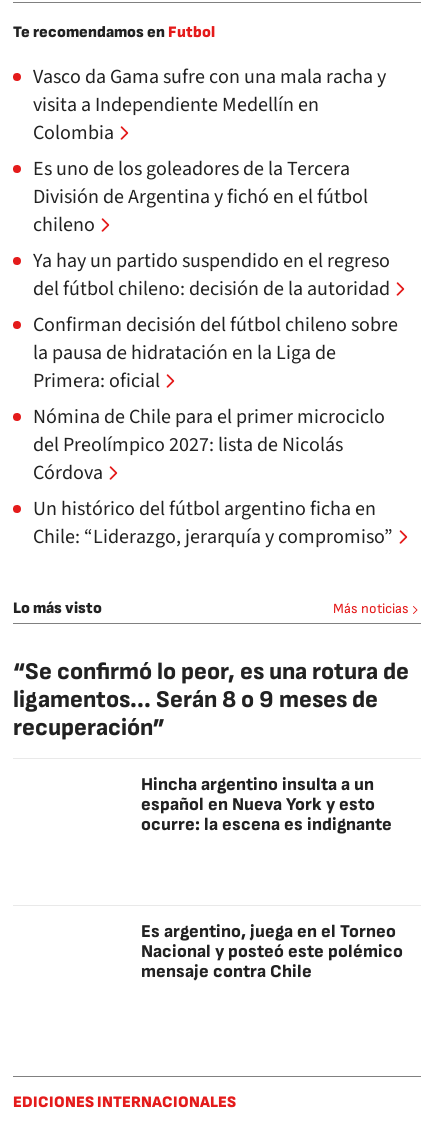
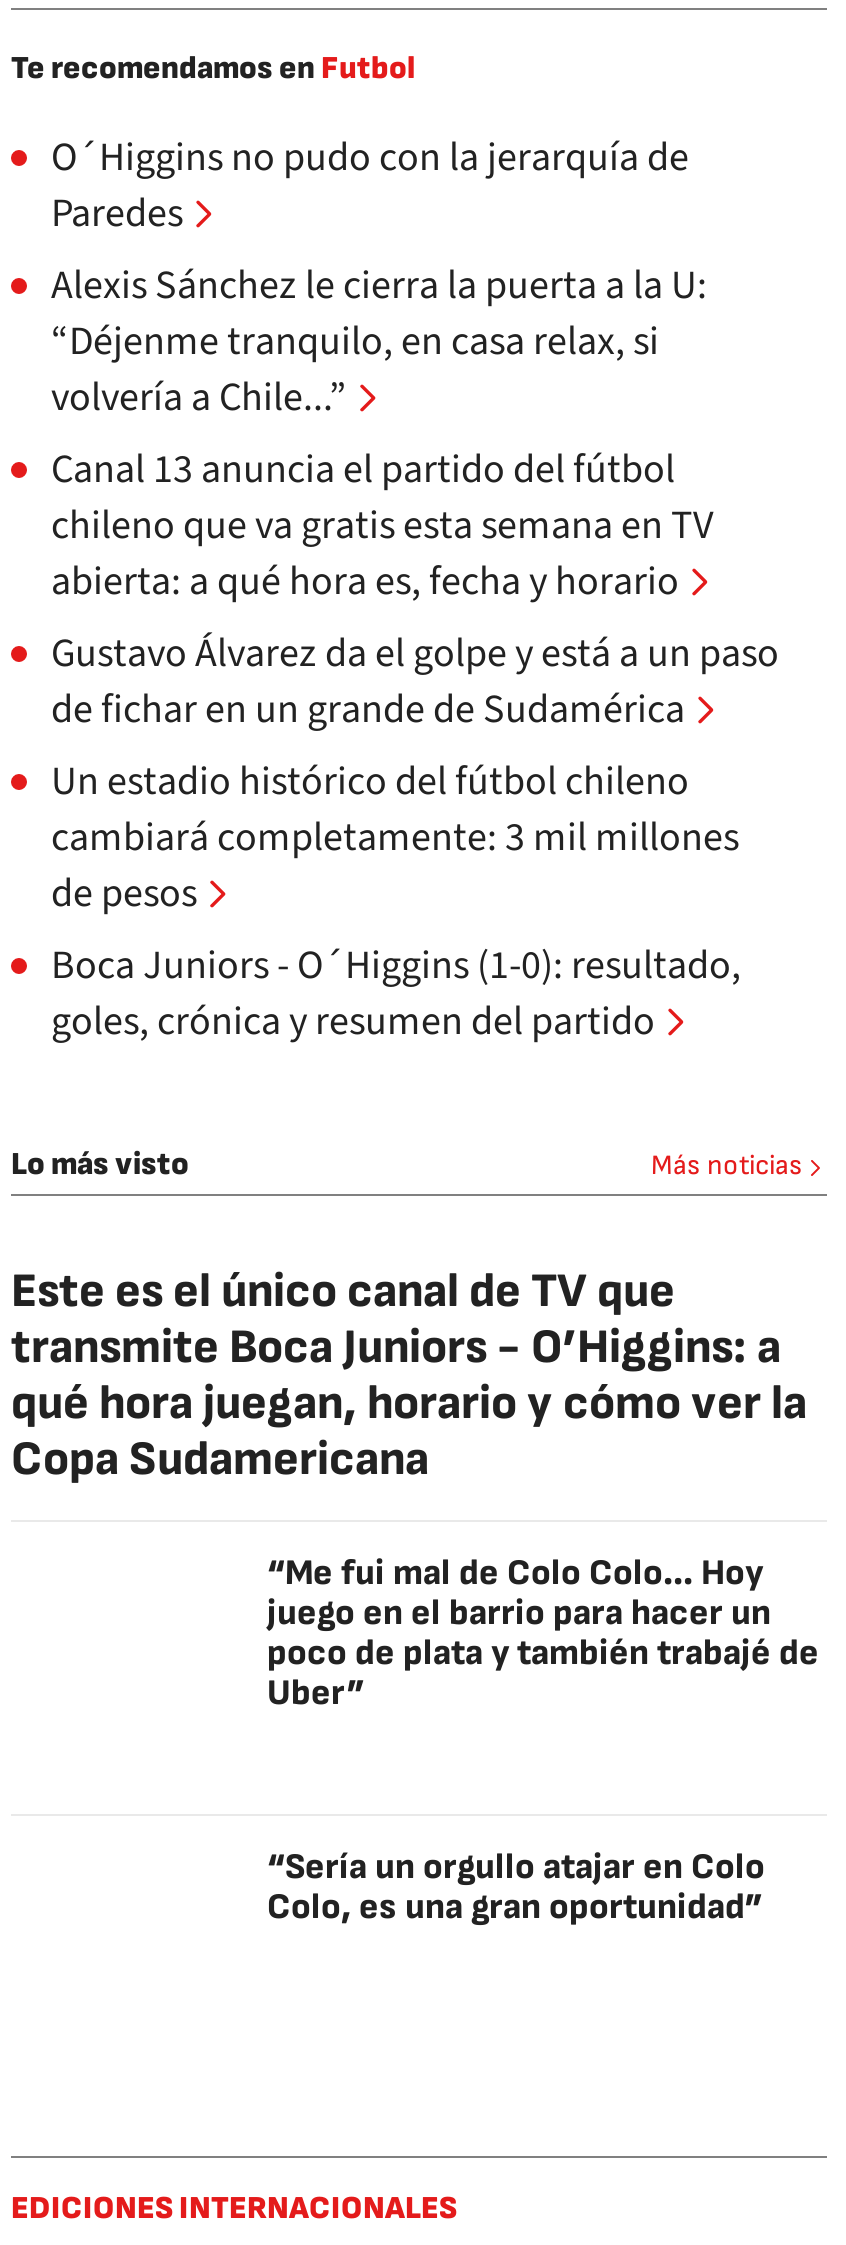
[33,63,398,551] Vasco da Gama sufre con una mala racha y | visita a Independiente Medellín en | Colombia | Es uno de los goleadores de la Tercera | División de Argentina y fichó en el fútbol | chileno | Ya hay un partido suspendido en el regreso | del fútbol chileno: decisión de la autoridad | Confirman decisión del fútbol chileno sobre | la pausa de hidratación en la Liga de | Primera: oficial | Nómina de Chile para el primer microciclo | del Preolímpico 2027: lista de Nicolás | Córdova | Un histórico del fútbol argentino ficha en | Chile: “Liderazgo, jerarquía y compromiso” -> [51,130,779,1050] O´Higgins no pudo con la jerarquía de | Paredes | Alexis Sánchez le cierra la puerta a la U: | “Déjenme tranquilo, en casa relax, si | volvería a Chile...” | Canal 13 anuncia el partido del fútbol | chileno que va gratis esta semana en TV | abierta: a qué hora es, fecha y horario | Gustavo Álvarez da el golpe y está a un paso | de fichar en un grande de Sudamérica | Un estadio histórico del fútbol chileno | cambiará completamente: 3 mil millones | de pesos | Boca Juniors - O´Higgins (1-0): resultado, | goles, crónica y resumen del partido
moved [13,599,409,618] -> [11,1146,803,1184]: Lo más visto | Más noticias
[13,657,409,742] “Se confirmó lo peor, es una rotura de | ligamentos... Serán 8 o 9 meses de | recuperación” -> [11,1262,807,1488] Este es el único canal de TV que | transmite Boca Juniors - O’Higgins: a | qué hora juegan, horario y cómo ver la | Copa Sudamericana
[141,774,392,835] Hincha argentino insulta a un | español en Nueva York y esto | ocurre: la escena es indignante -> [267,1552,819,1714] “Me fui mal de Colo Colo... Hoy | juego en el barrio para hacer un | poco de plata y también trabajé de | Uber”
[141,921,403,982] Es argentino, juega en el Torneo | Nacional y posteó este polémico | mensaje contra Chile -> [267,1846,765,1928] “Sería un orgullo atajar en Colo | Colo, es una gran oportunidad”

